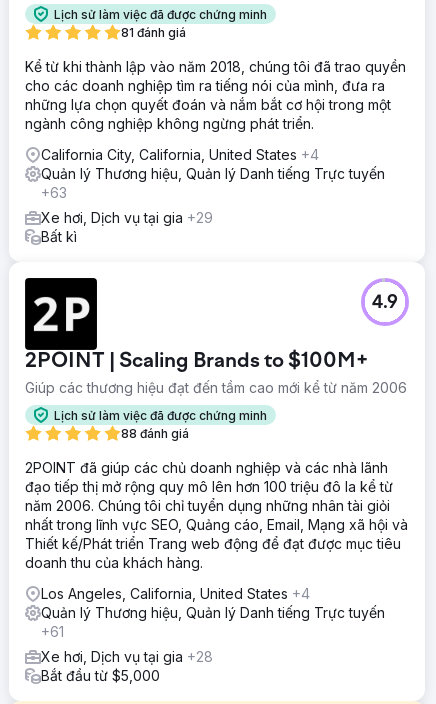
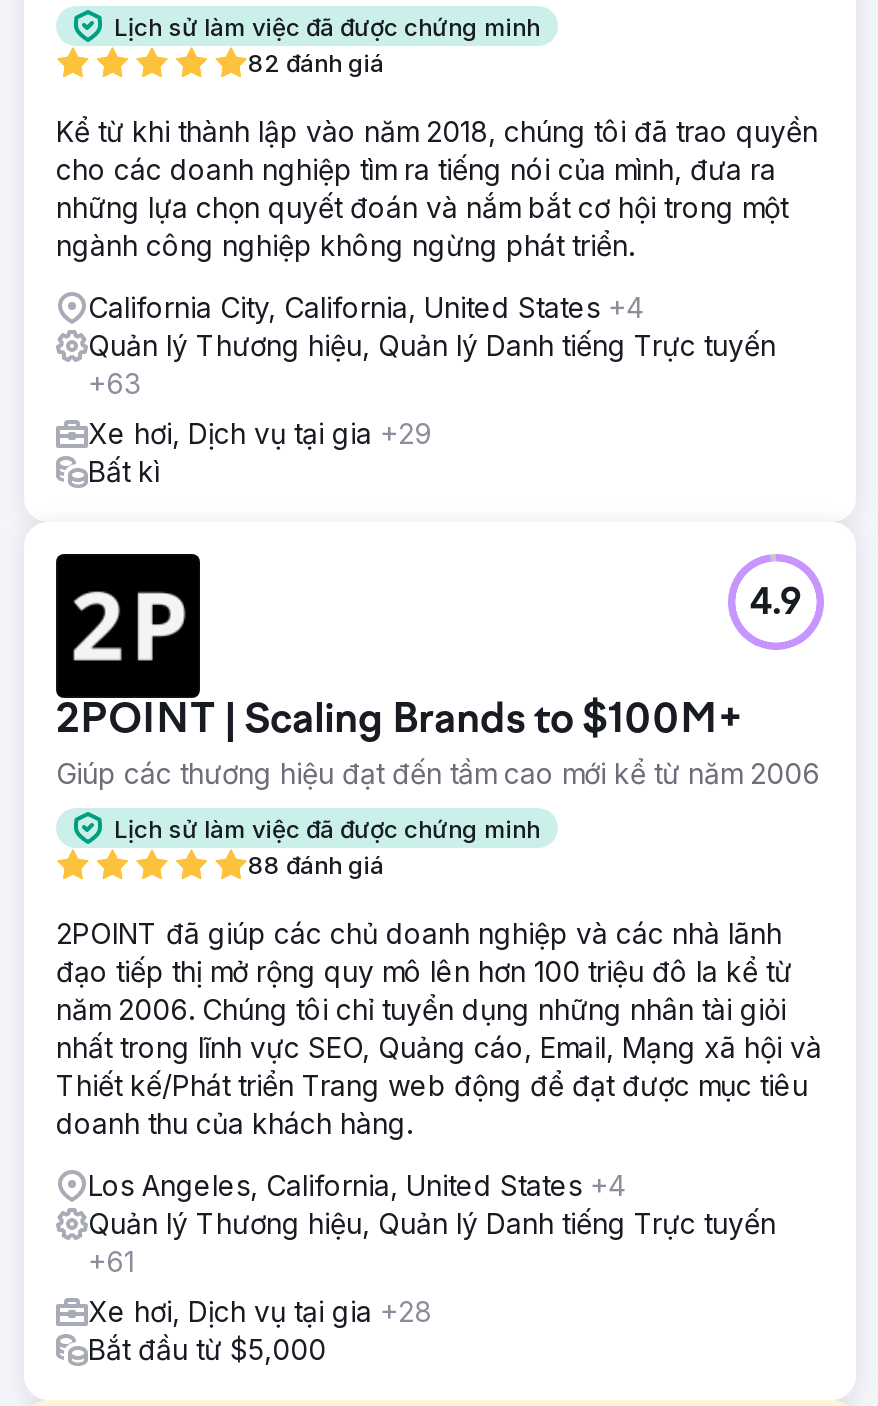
[121,25,186,40] 81 đánh giá -> [248,48,384,78] 82 đánh giá

